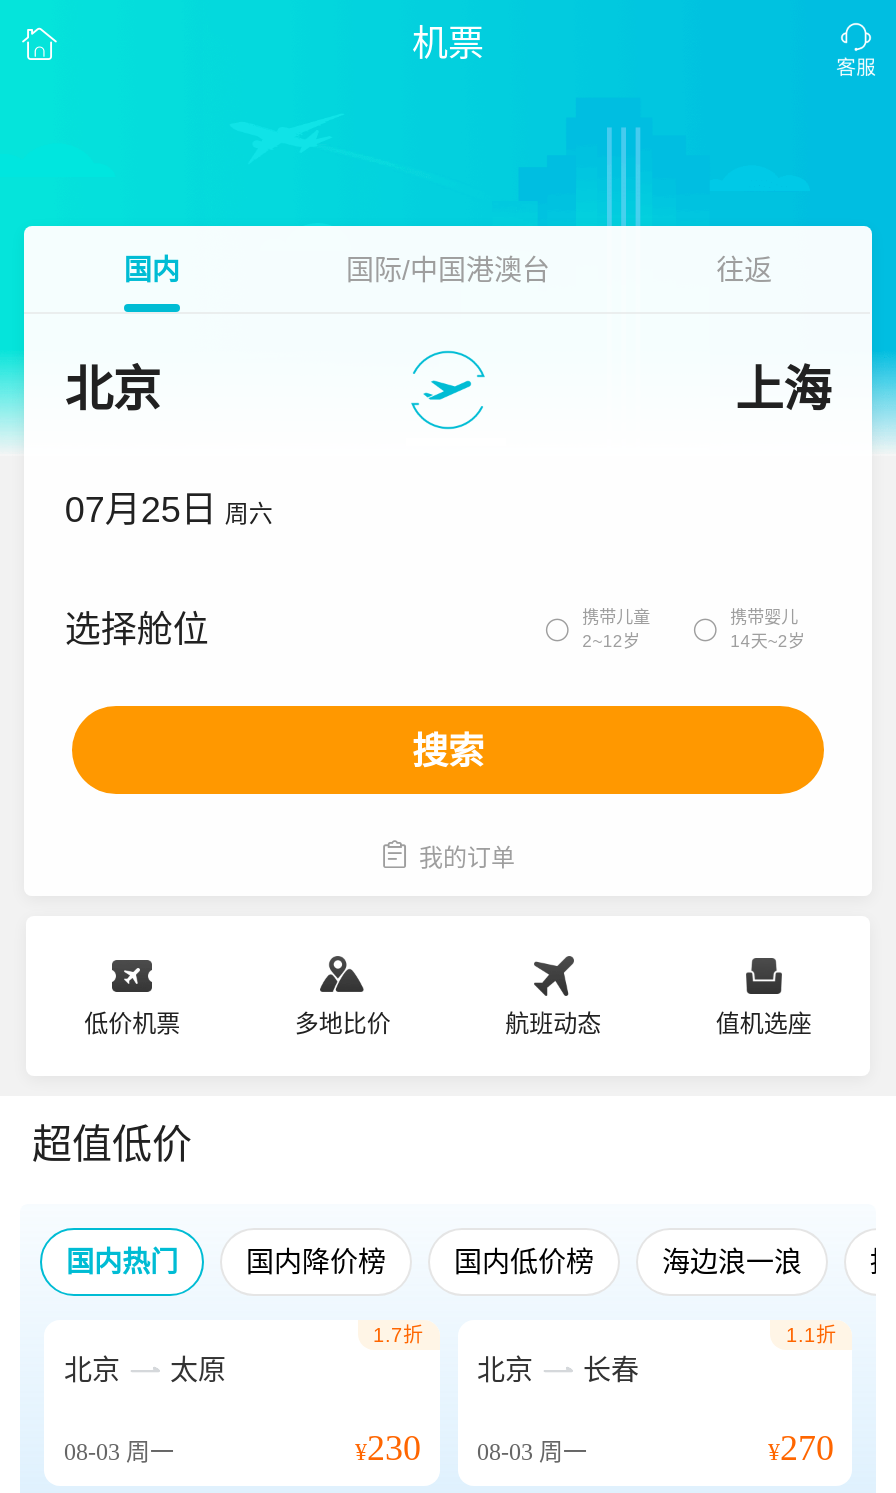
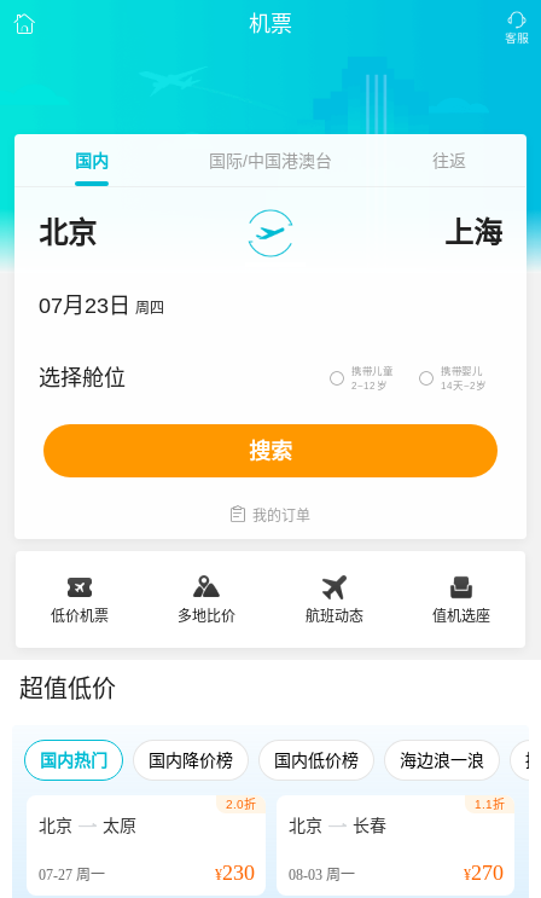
[65,490,273,530] 07月25日 周六 -> [39,294,165,318] 07月23日 周四
[373,1324,423,1346] 1.7折 -> [225,798,255,811] 2.0折
[64,1438,174,1466] 08-03周一 -> [39,867,105,883] 07-27周一

